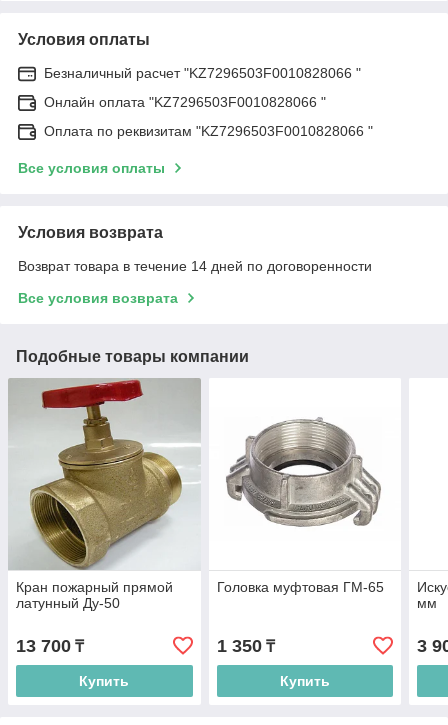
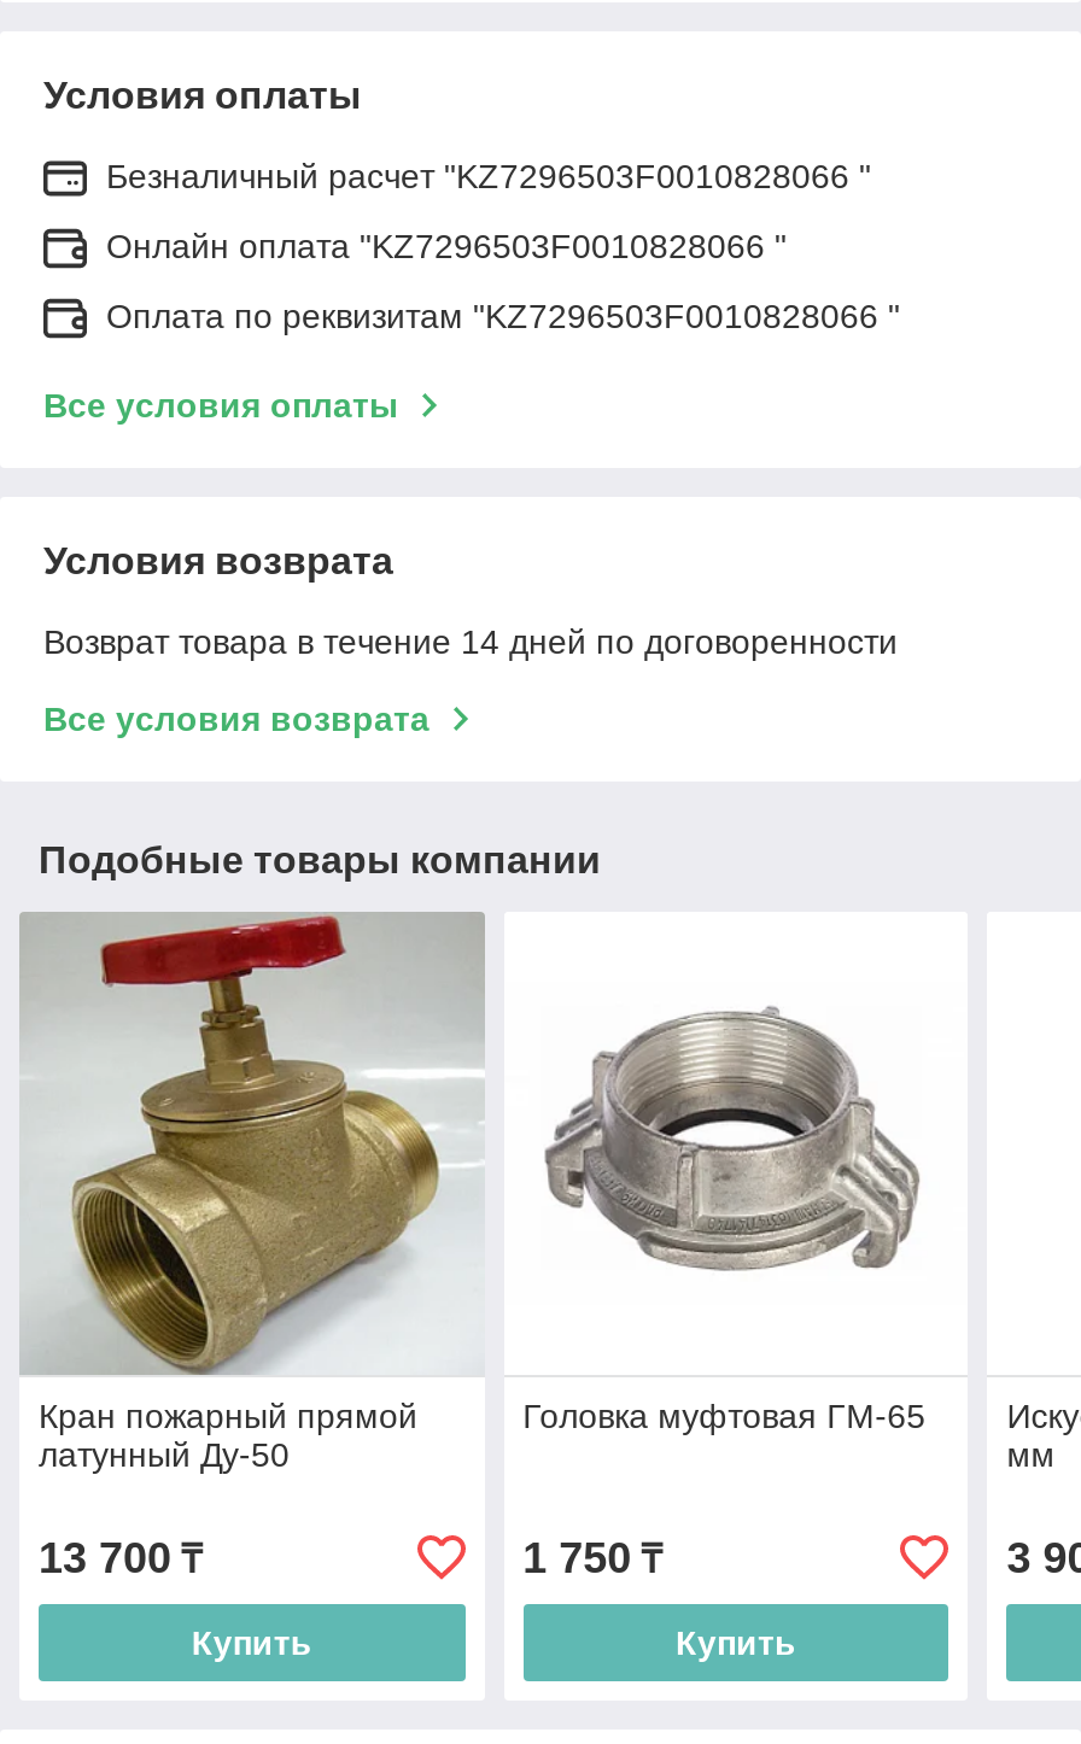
[217,636,275,656] 1 350 ₸ -> [523,1535,663,1583] 1 750 ₸

